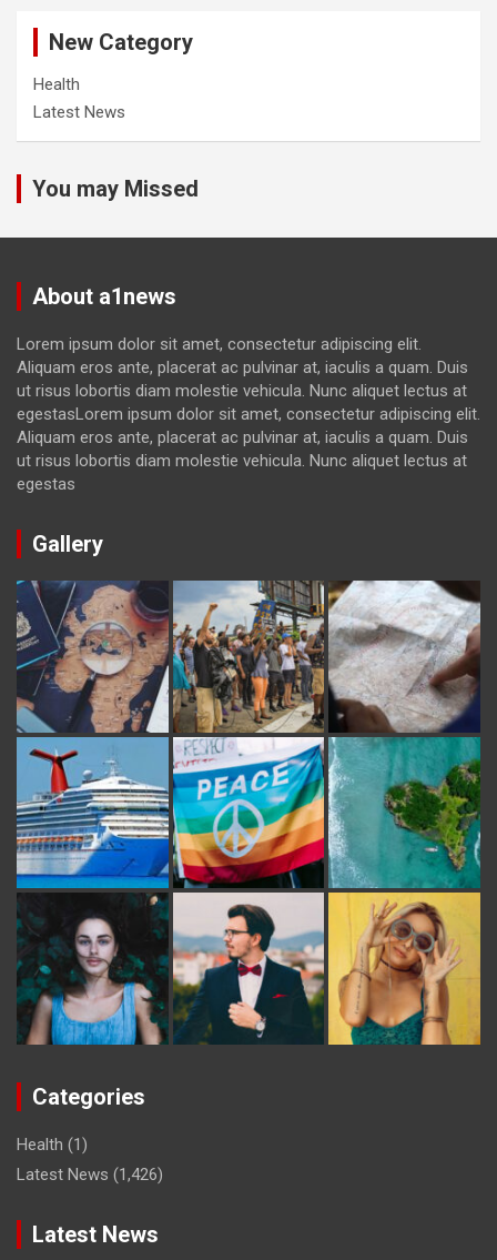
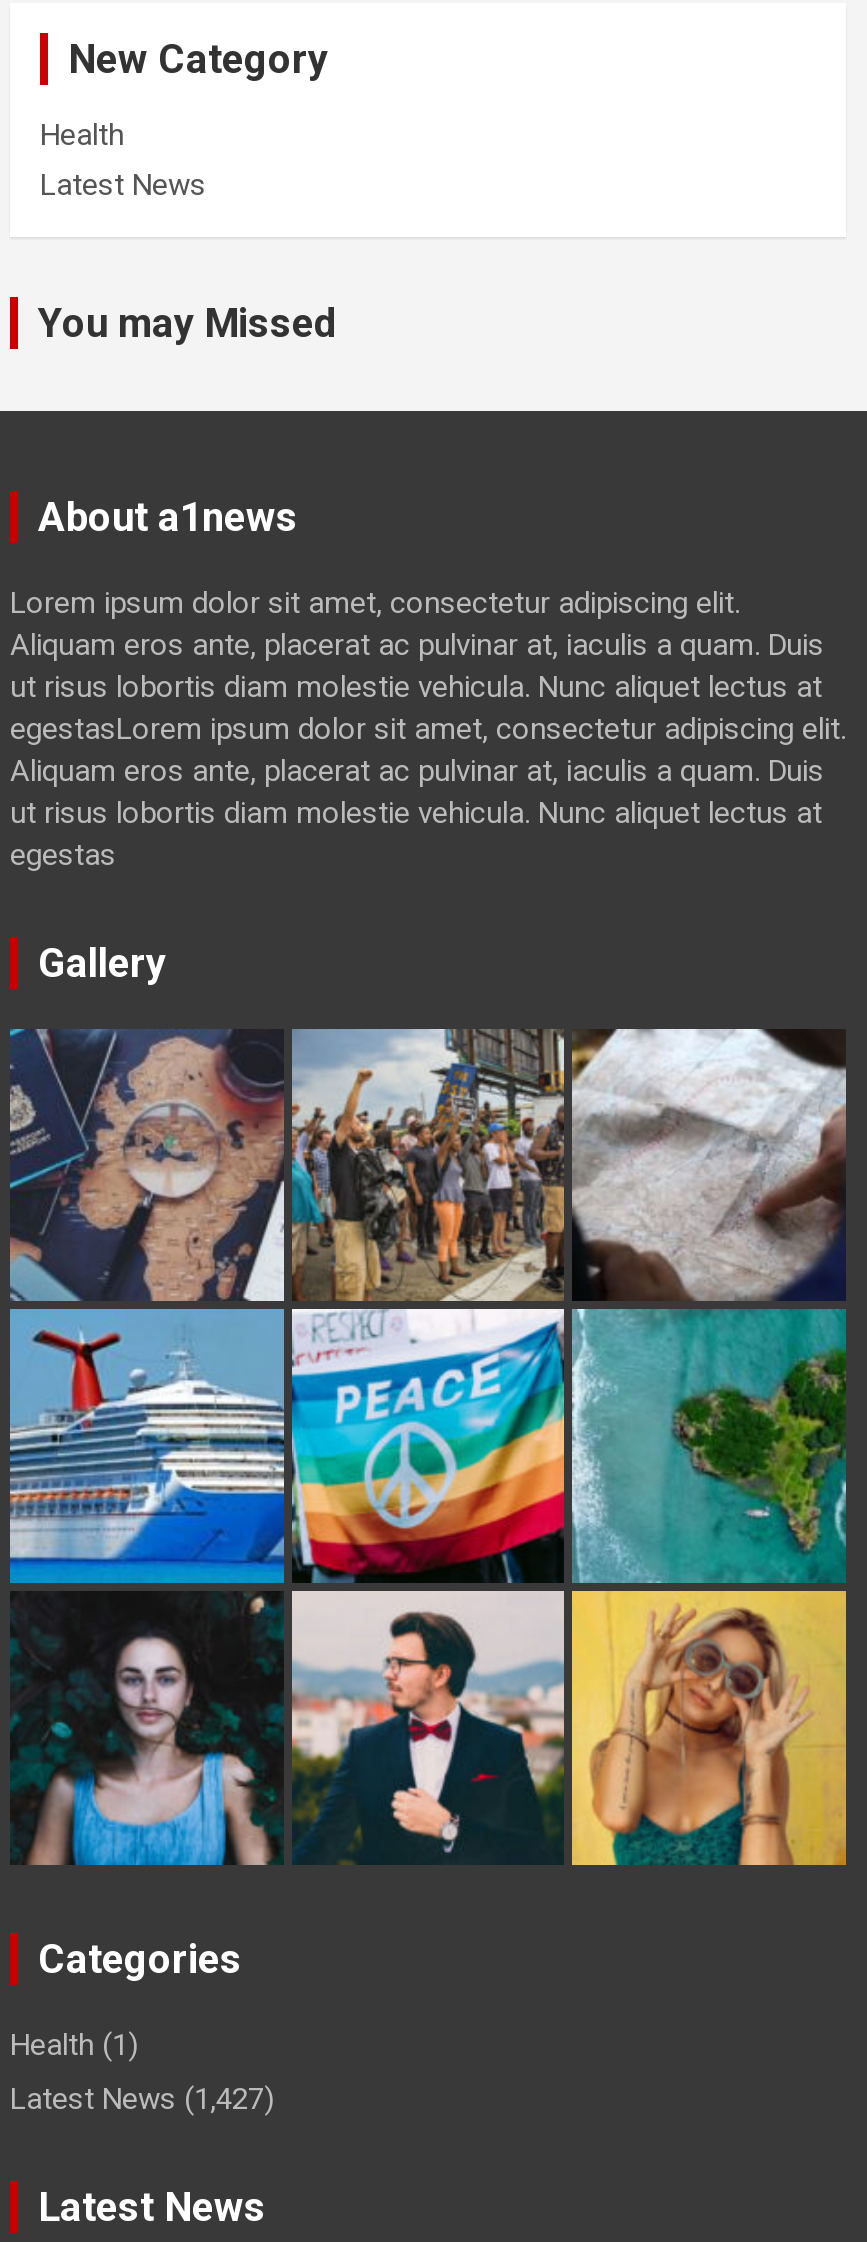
[17,1164,163,1184] Latest News (1,426) -> [10,2081,274,2117] Latest News (1,427)

